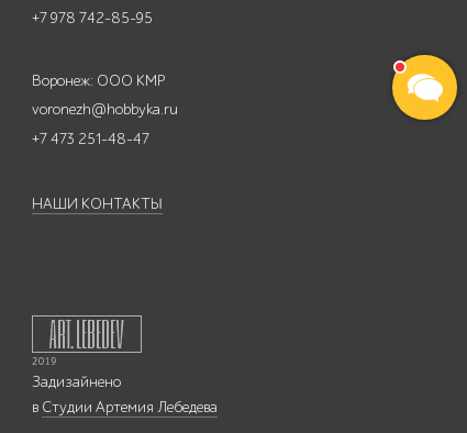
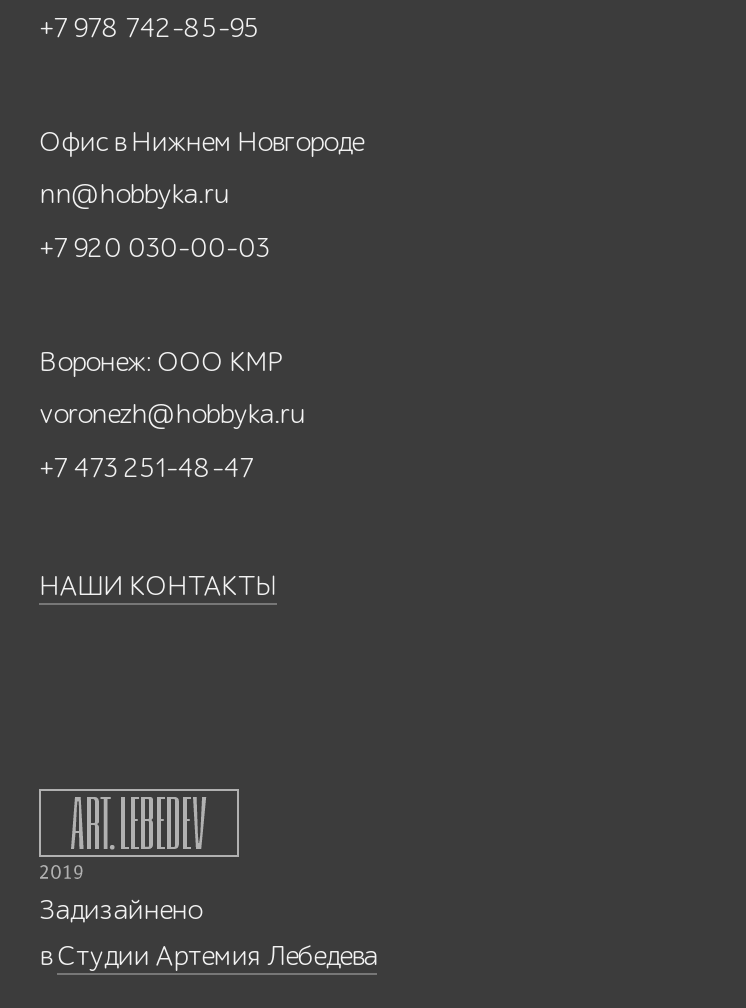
none -> [40,125,364,265] Офис в Нижнем Новгороде | nn@hobbyka.ru | +7 920 030-00-03
[391,54,458,121] [image] -> none

